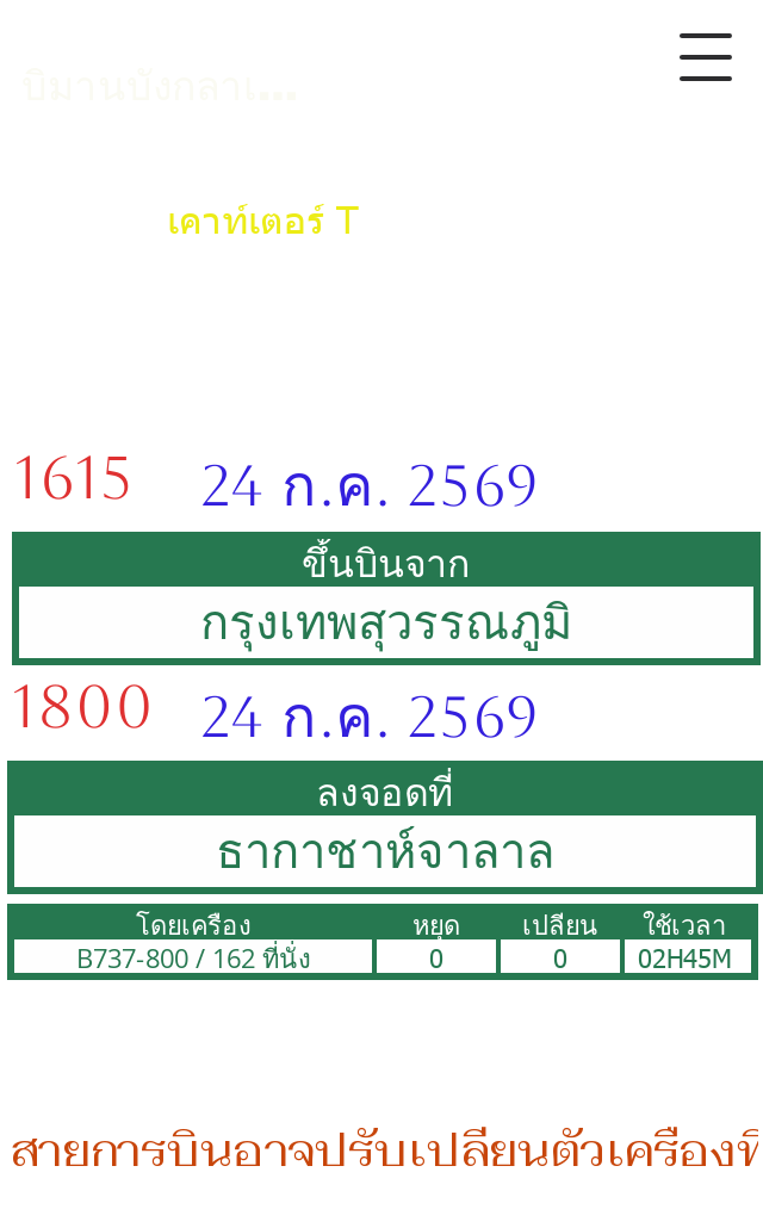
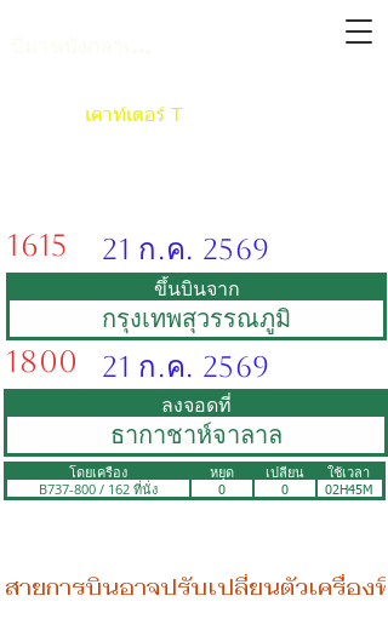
[14,444,540,520] 1615 24 ก.ค. 2569 -> [7,228,270,267] 1615 21 ก.ค. 2569
[12,672,540,751] 1800 24 ก.ค. 2569 -> [6,344,270,384] 1800 21 ก.ค. 2569

